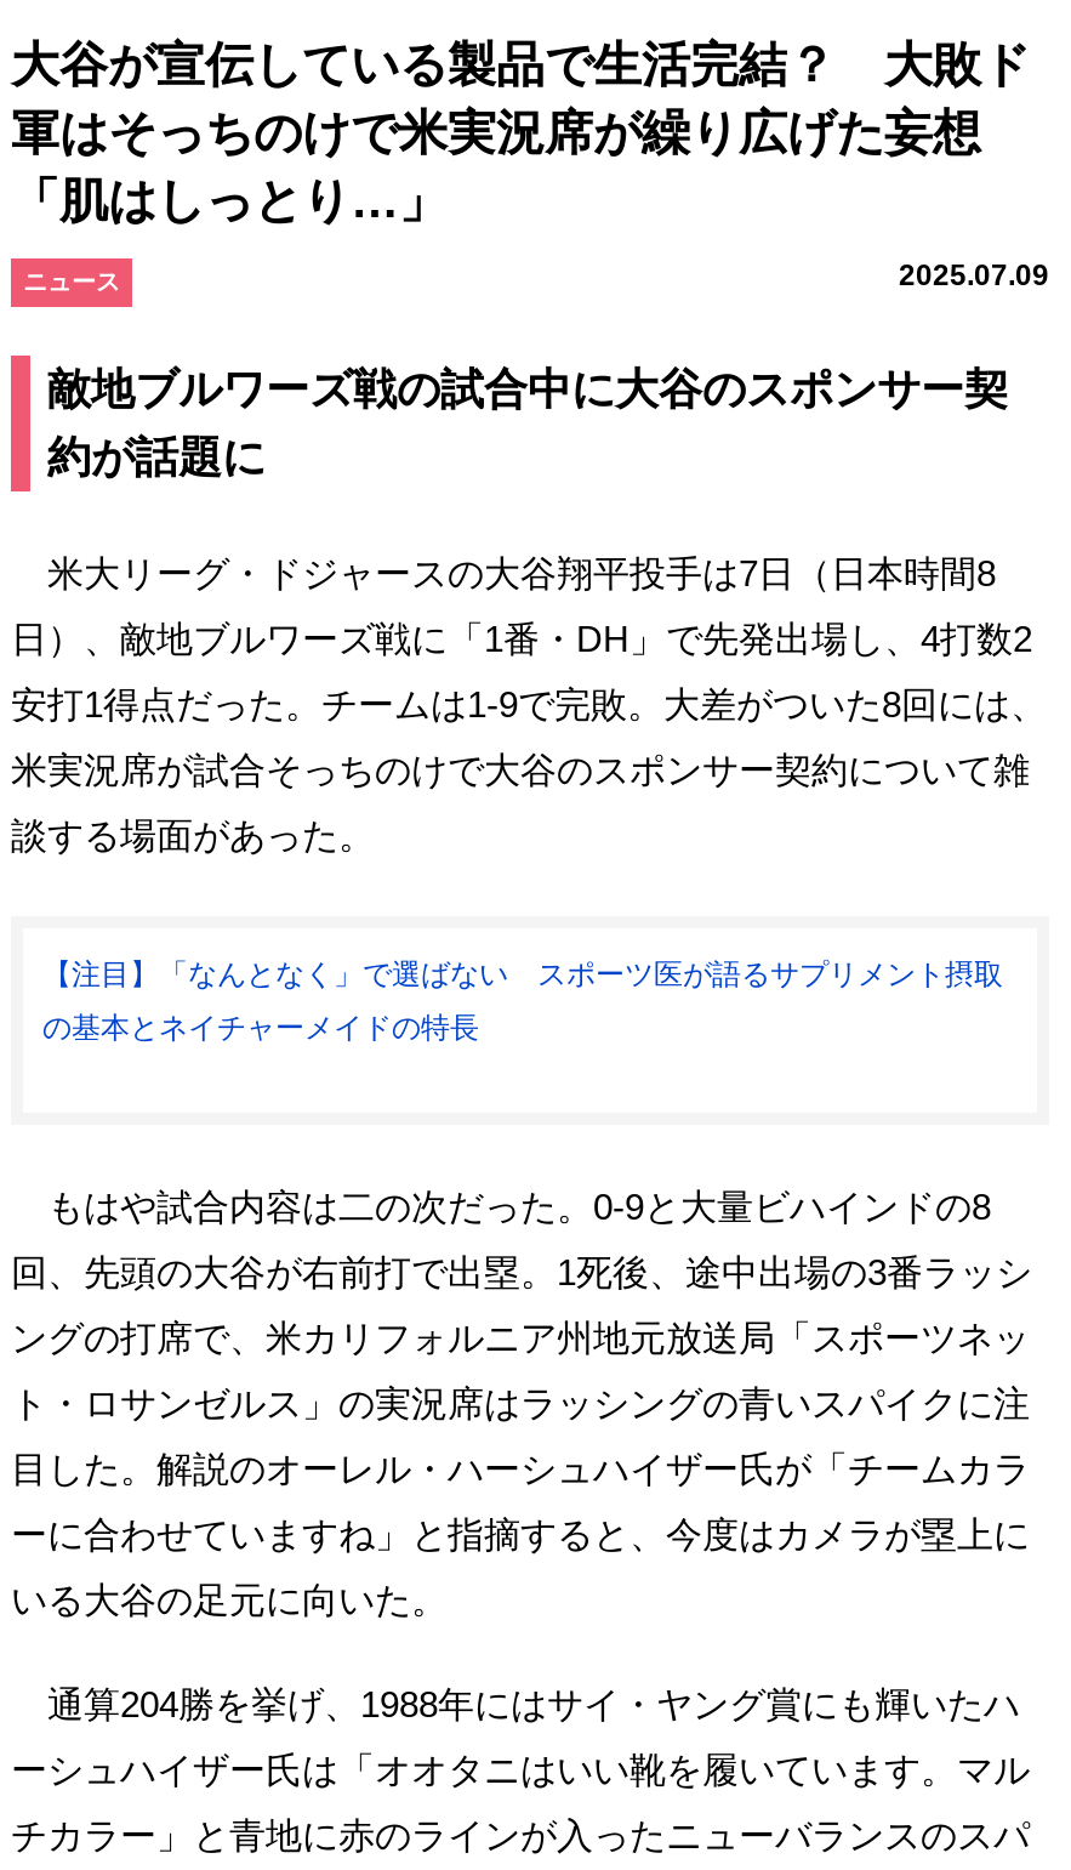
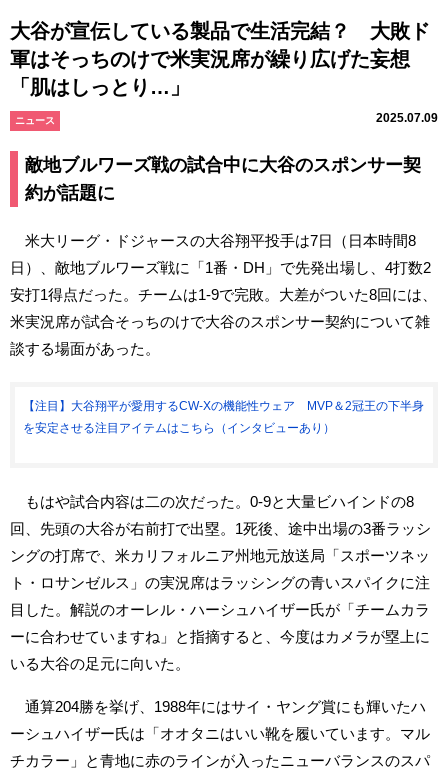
[42,956,1003,990] 【注目】「なんとなく」で選ばない スポーツ医が語るサプリメント摂取 -> [23,398,424,412] 【注目】大谷翔平が愛用するCW-Xの機能性ウェア MVP＆2冠王の下半身
[42,1010,479,1044] の基本とネイチャーメイドの特長 -> [23,420,335,434] を安定させる注目アイテムはこちら（インタビューあり）

